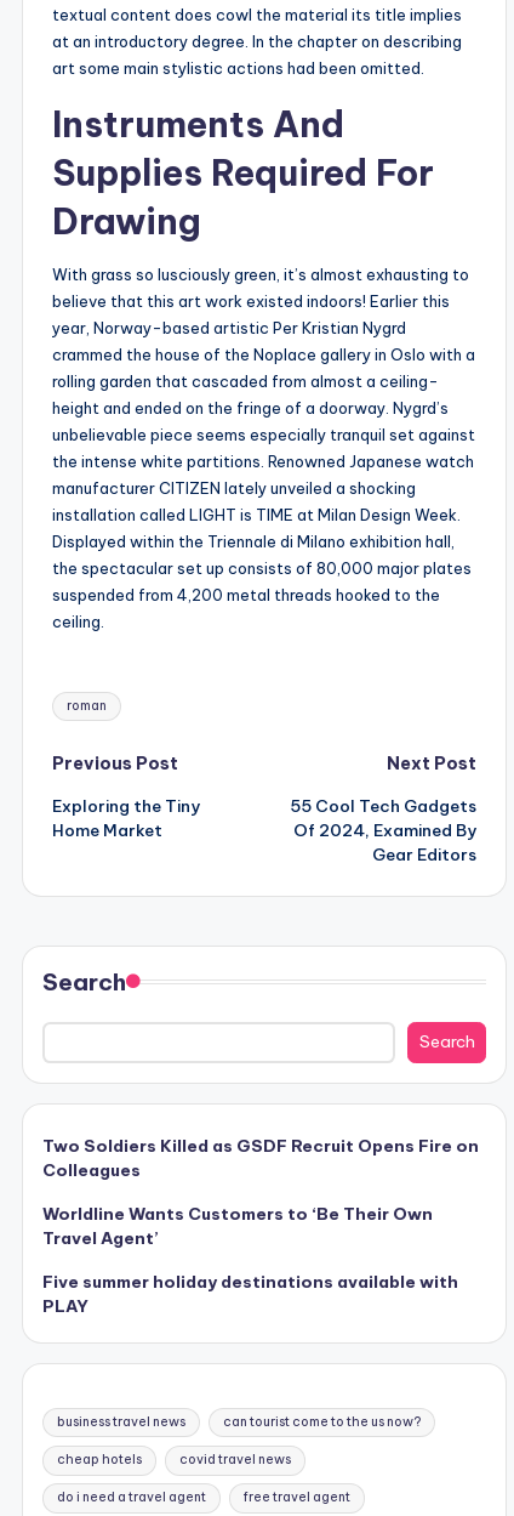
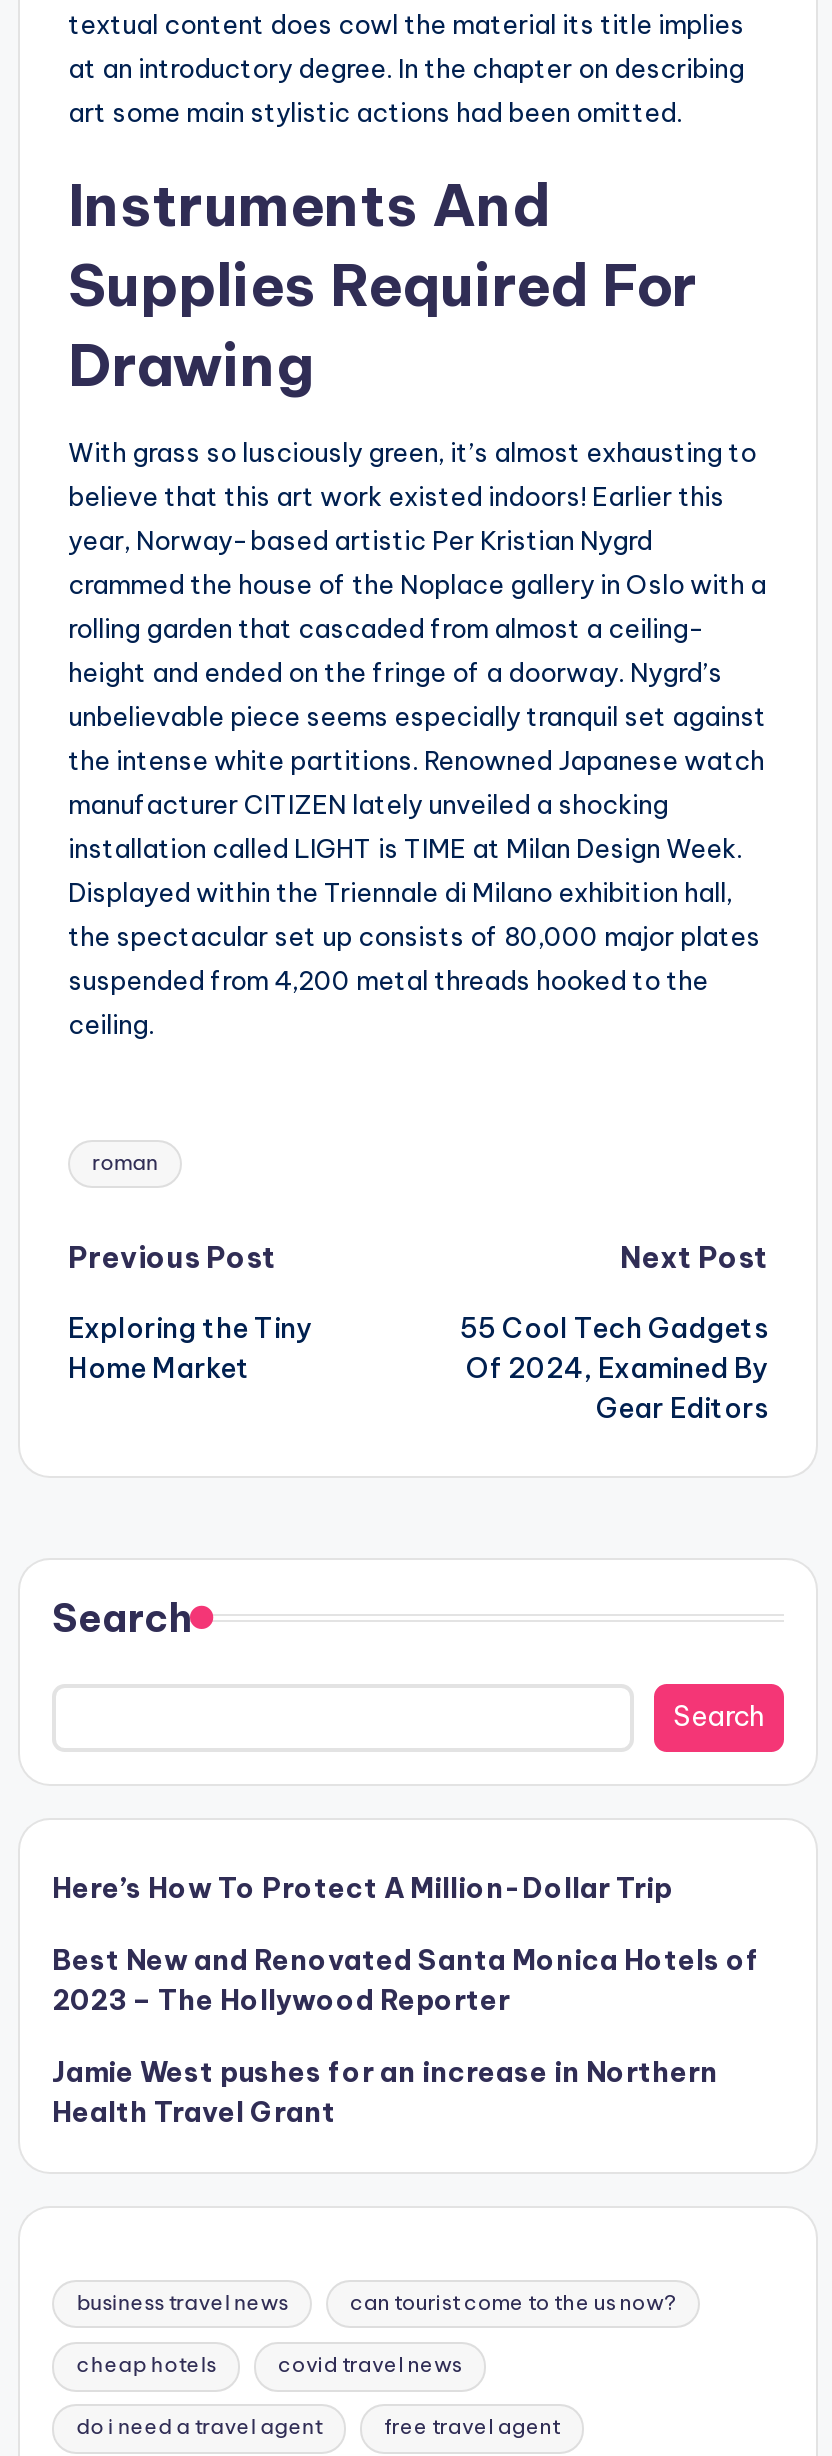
[42,1135,479,1181] Two Soldiers Killed as GSDF Recruit Opens Fire on | Colleagues -> [52,1869,672,1905] Here’s How To Protect A Million-Dollar Trip
[42,1202,433,1249] Worldline Wants Customers to ‘Be Their Own | Travel Agent’ -> [52,1941,760,2017] Best New and Renovated Santa Monica Hotels of | 2023 – The Hollywood Reporter
[42,1270,458,1317] Five summer holiday destinations available with | PLAY -> [52,2053,718,2129] Jamie West pushes for an increase in Northern | Health Travel Grant

